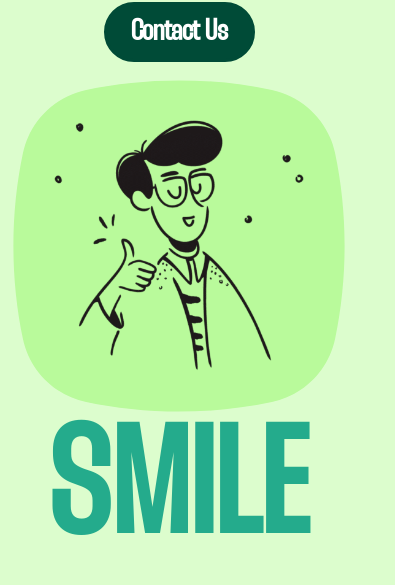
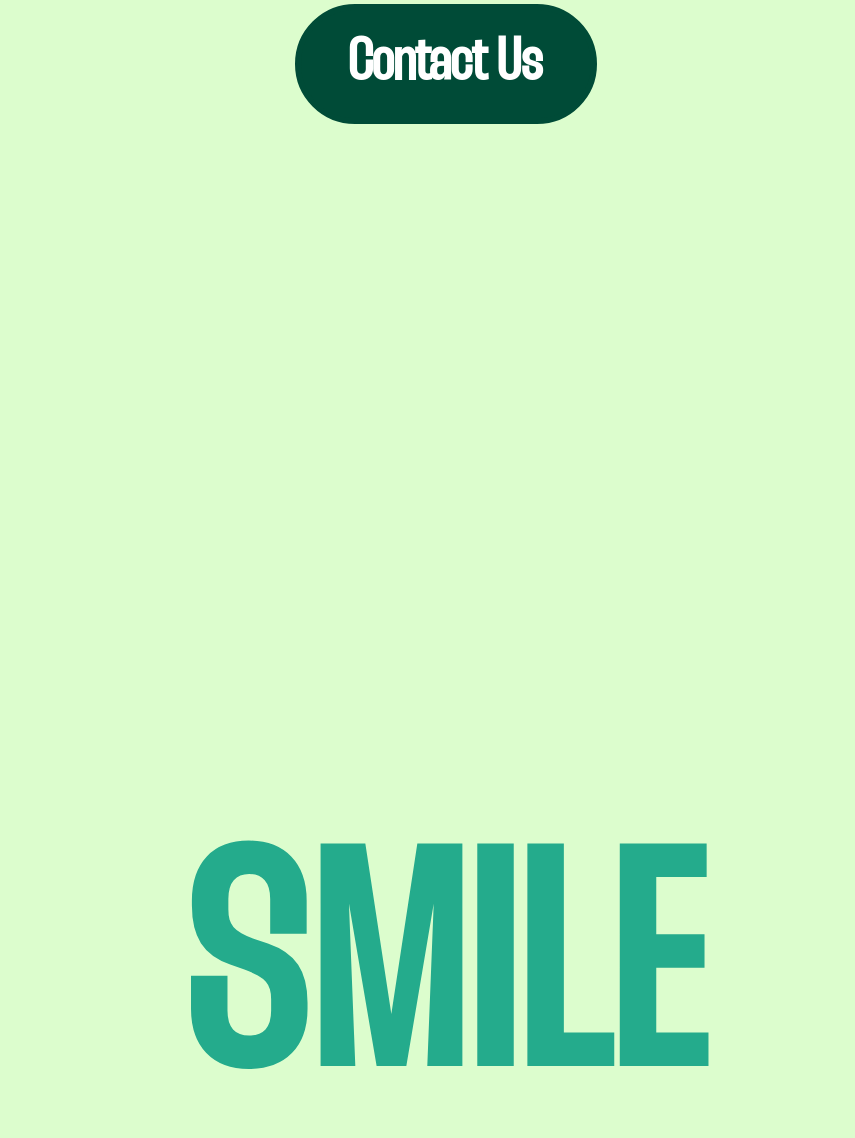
[14,81,344,411] [image] -> none

